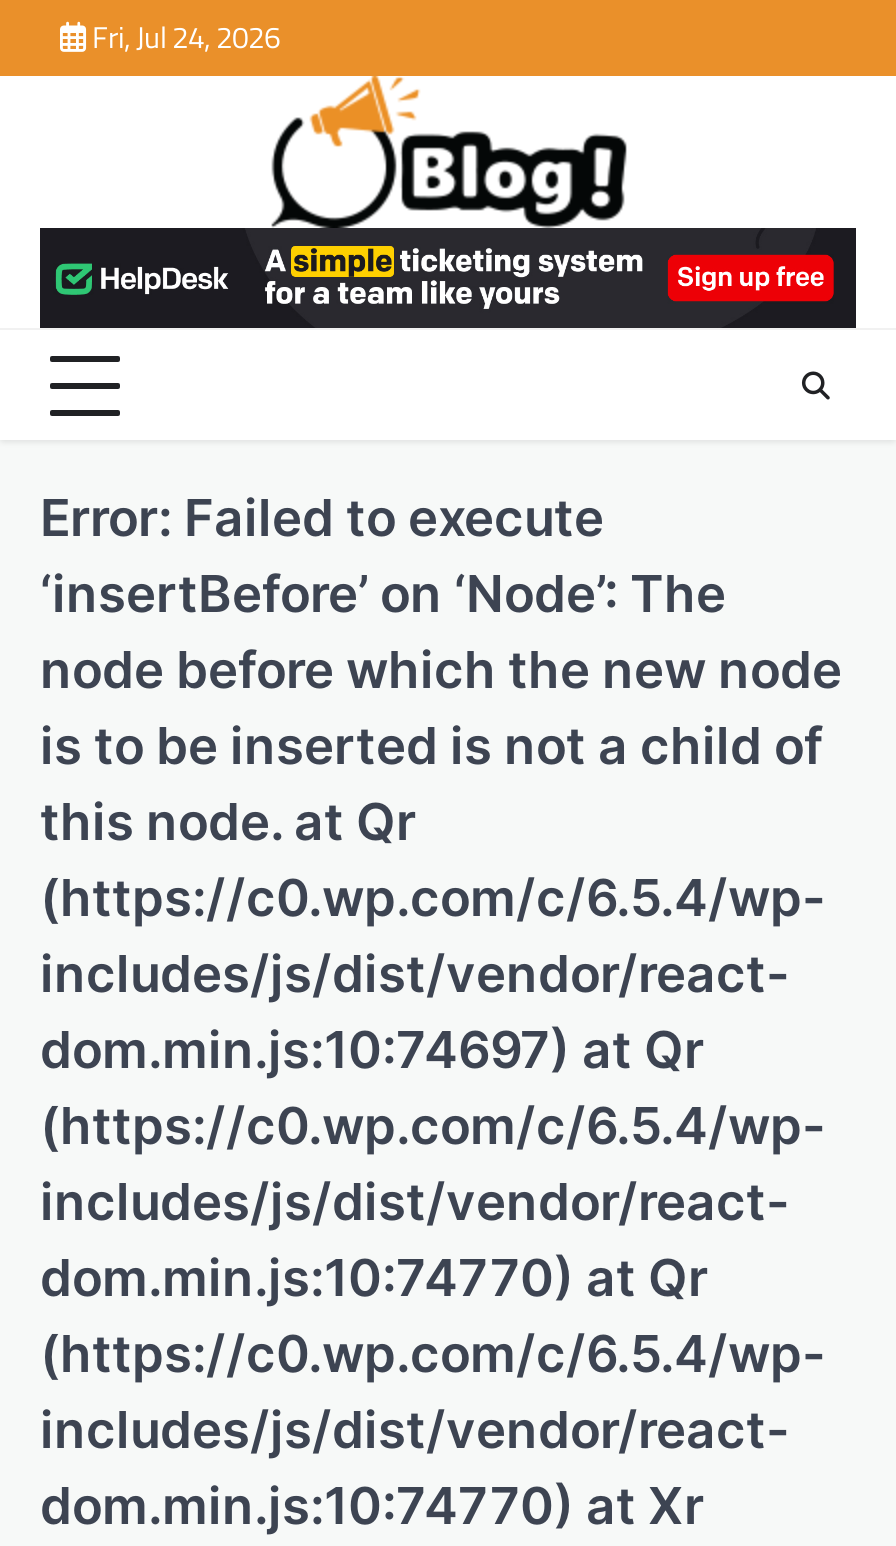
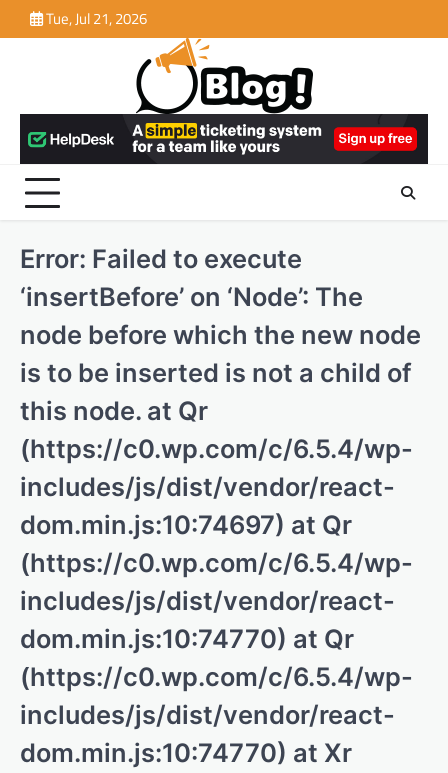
[92,14,280,60] Fri, Jul 24, 2026 -> [46,7,147,30] Tue, Jul 21, 2026

